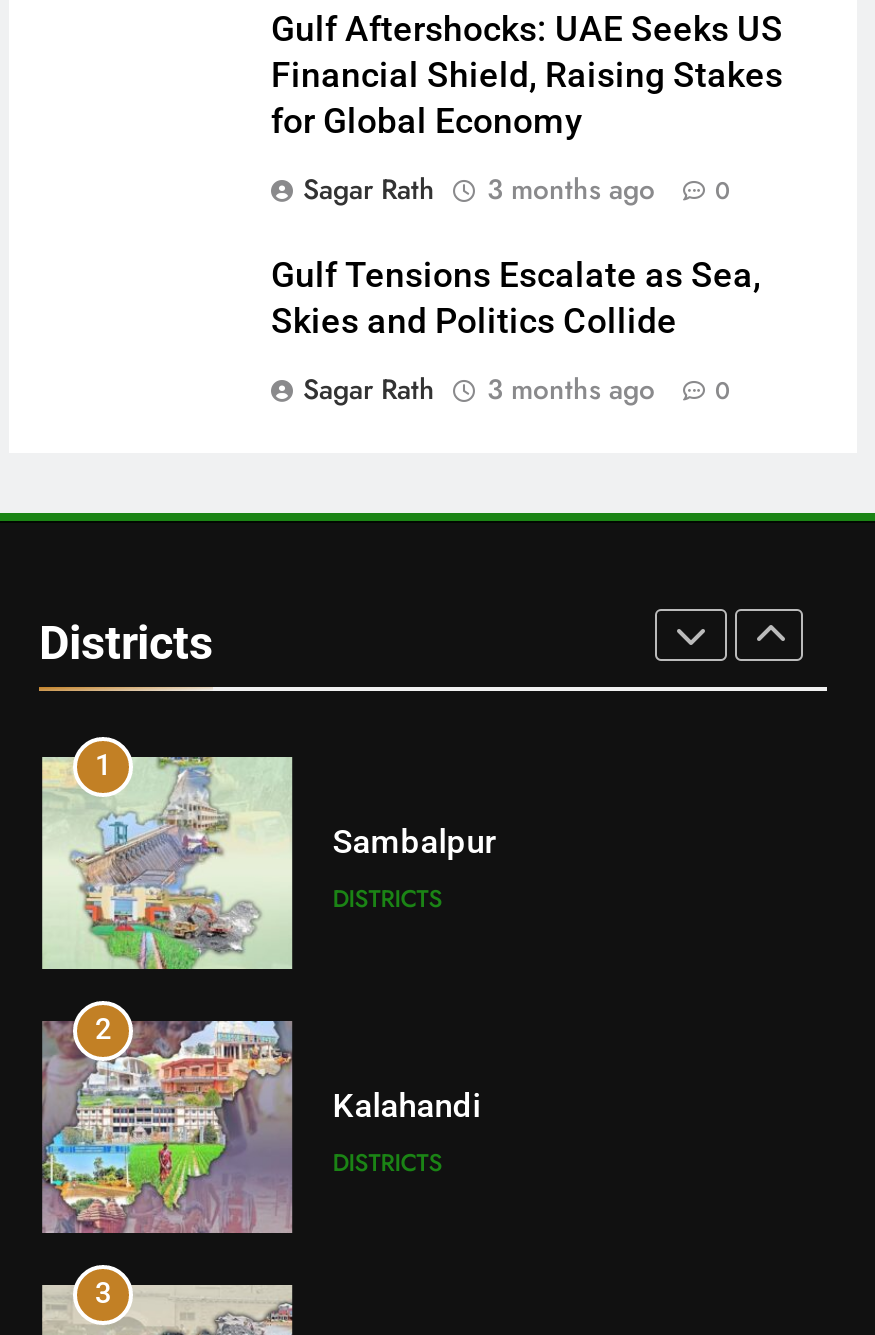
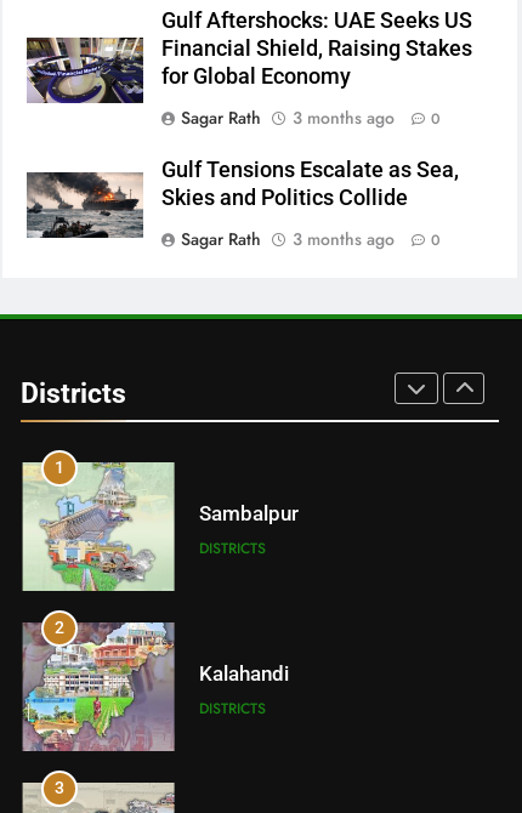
none -> [25,36,144,104] [image]
none -> [25,171,144,239] [image]

